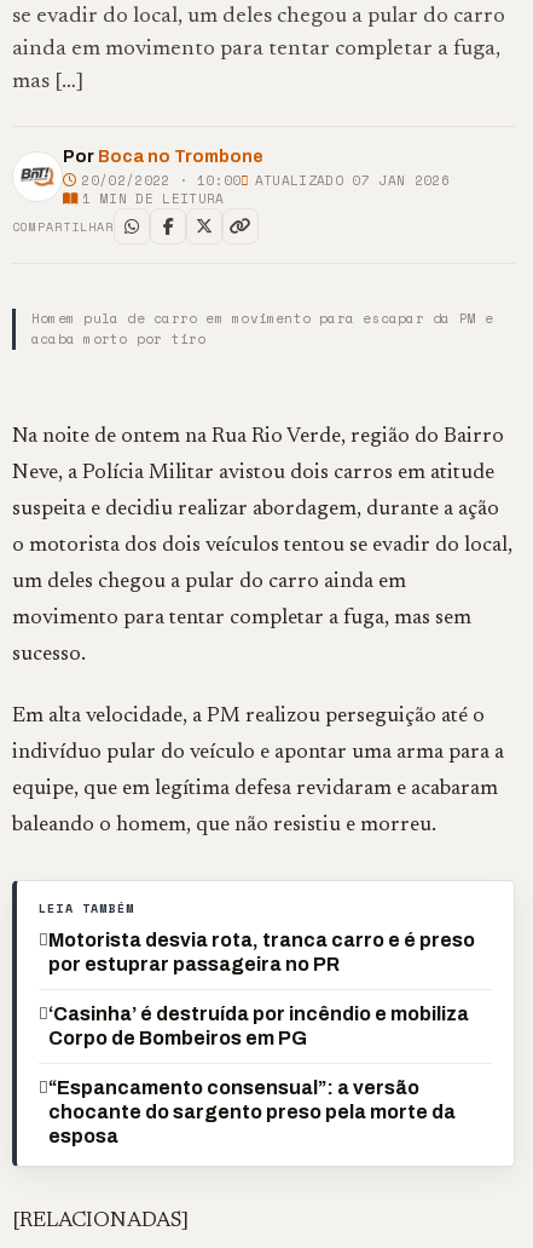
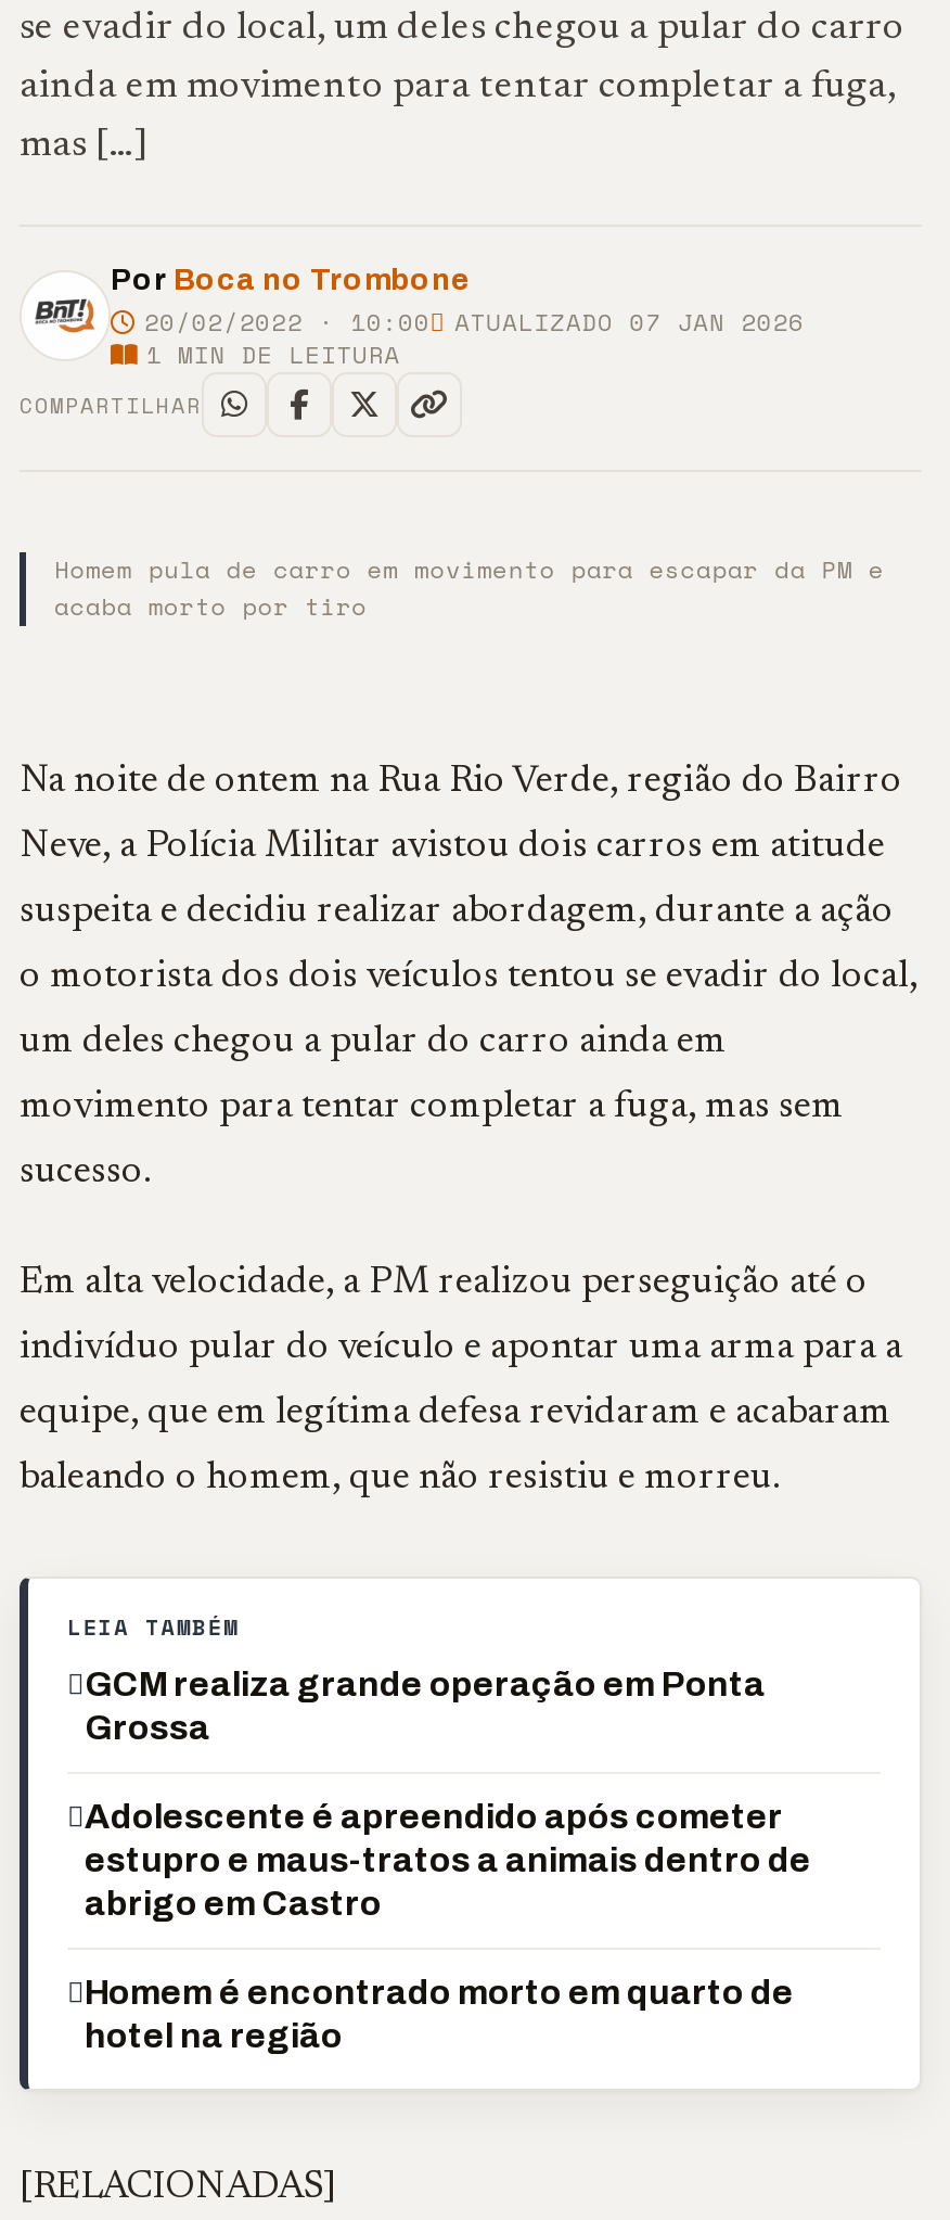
[48,930,475,974] Motorista desvia rota, tranca carro e é preso | por estuprar passageira no PR -> [85,1666,766,1746] GCM realiza grande operação em Ponta | Grossa
[48,1003,469,1048] ‘Casinha’ é destruída por incêndio e mobiliza | Corpo de Bombeiros em PG -> [85,1798,811,1922] Adolescente é apreendido após cometer | estupro e maus-tratos a animais dentro de | abrigo em Castro
[48,1077,456,1146] “Espancamento consensual”: a versão | chocante do sargento preso pela morte da | esposa -> [85,1974,794,2054] Homem é encontrado morto em quarto de | hotel na região

